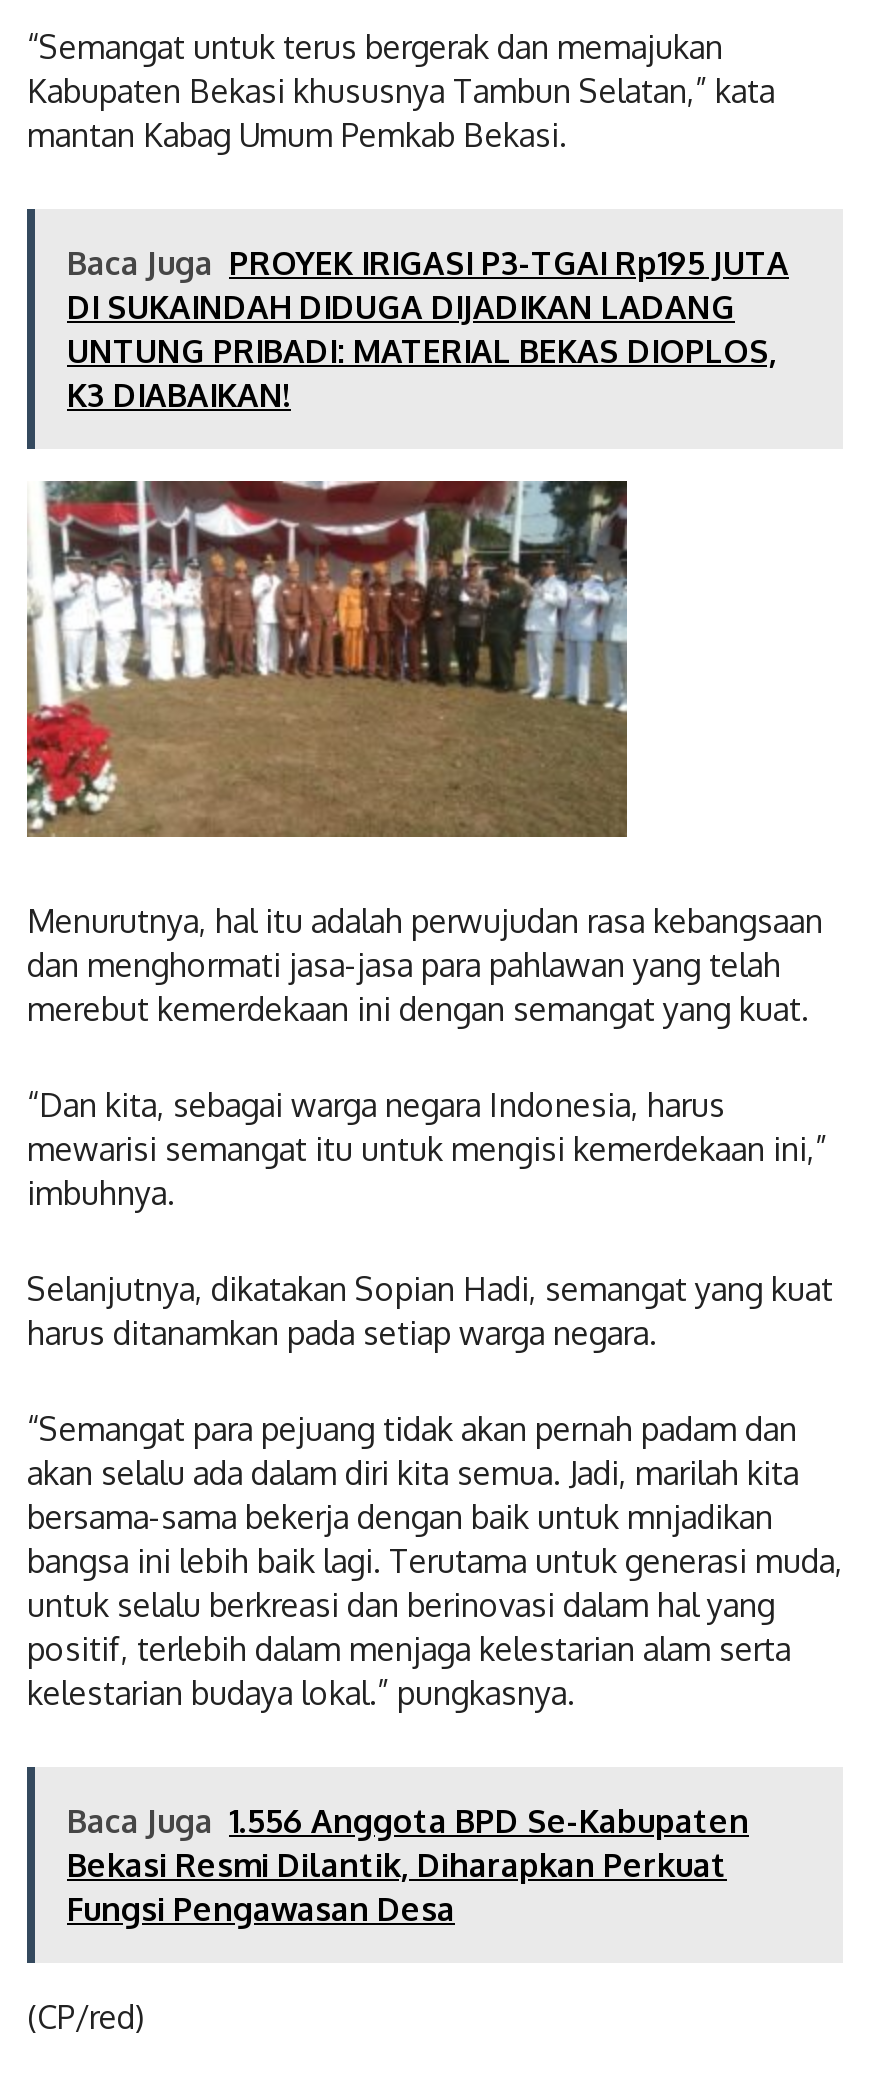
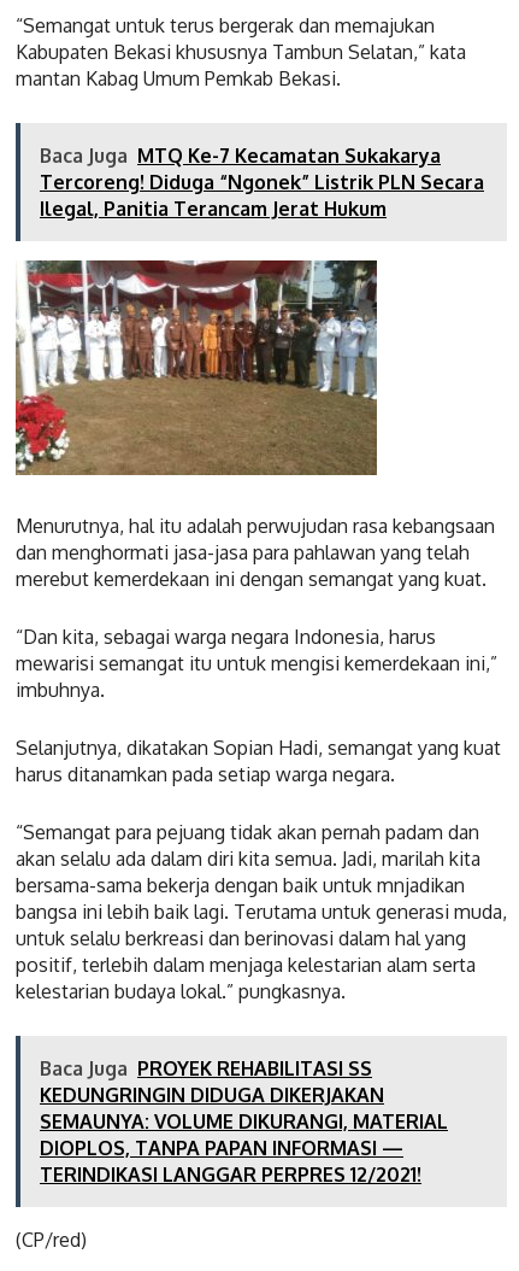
[67,242,789,414] Baca Juga PROYEK IRIGASI P3-TGAI Rp195 JUTA | DI SUKAINDAH DIDUGA DIJADIKAN LADANG | UNTUNG PRIBADI: MATERIAL BEKAS DIOPLOS, | K3 DIABAIKAN! -> [40,143,484,221] Baca Juga MTQ Ke-7 Kecamatan Sukakarya | Tercoreng! Diduga “Ngonek” Listrik PLN Secara | Ilegal, Panitia Terancam Jerat Hukum
moved [23,478,843,1712] -> [13,259,507,1003]: [image] | Menurutnya, hal itu adalah perwujudan rasa kebangsaan | dan menghormati jasa-jasa para pahlawan yang telah | ... | positif, terlebih dalam menjaga kelestarian alam serta | kelestarian budaya lokal.” pungkasnya.
[67,1800,749,1928] Baca Juga 1.556 Anggota BPD Se-Kabupaten | Bekasi Resmi Dilantik, Diharapkan Perkuat | Fungsi Pengawasan Desa -> [40,1056,448,1187] Baca Juga PROYEK REHABILITASI SS | KEDUNGRINGIN DIDUGA DIKERJAKAN | SEMAUNYA: VOLUME DIKURANGI, MATERIAL | DIOPLOS, TANPA PAPAN INFORMASI — | TERINDIKASI LANGGAR PERPRES 12/2021!

